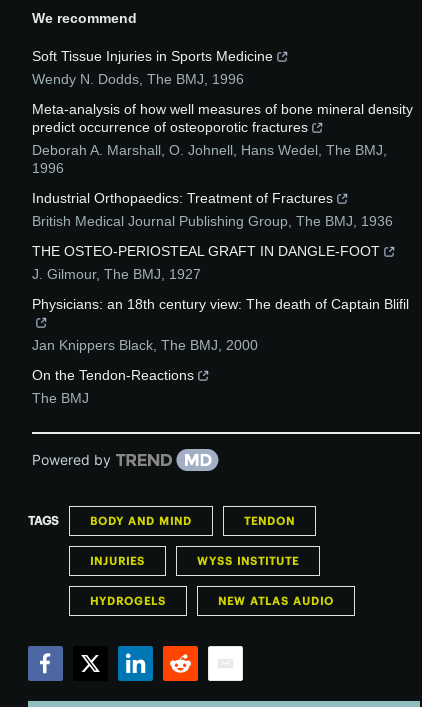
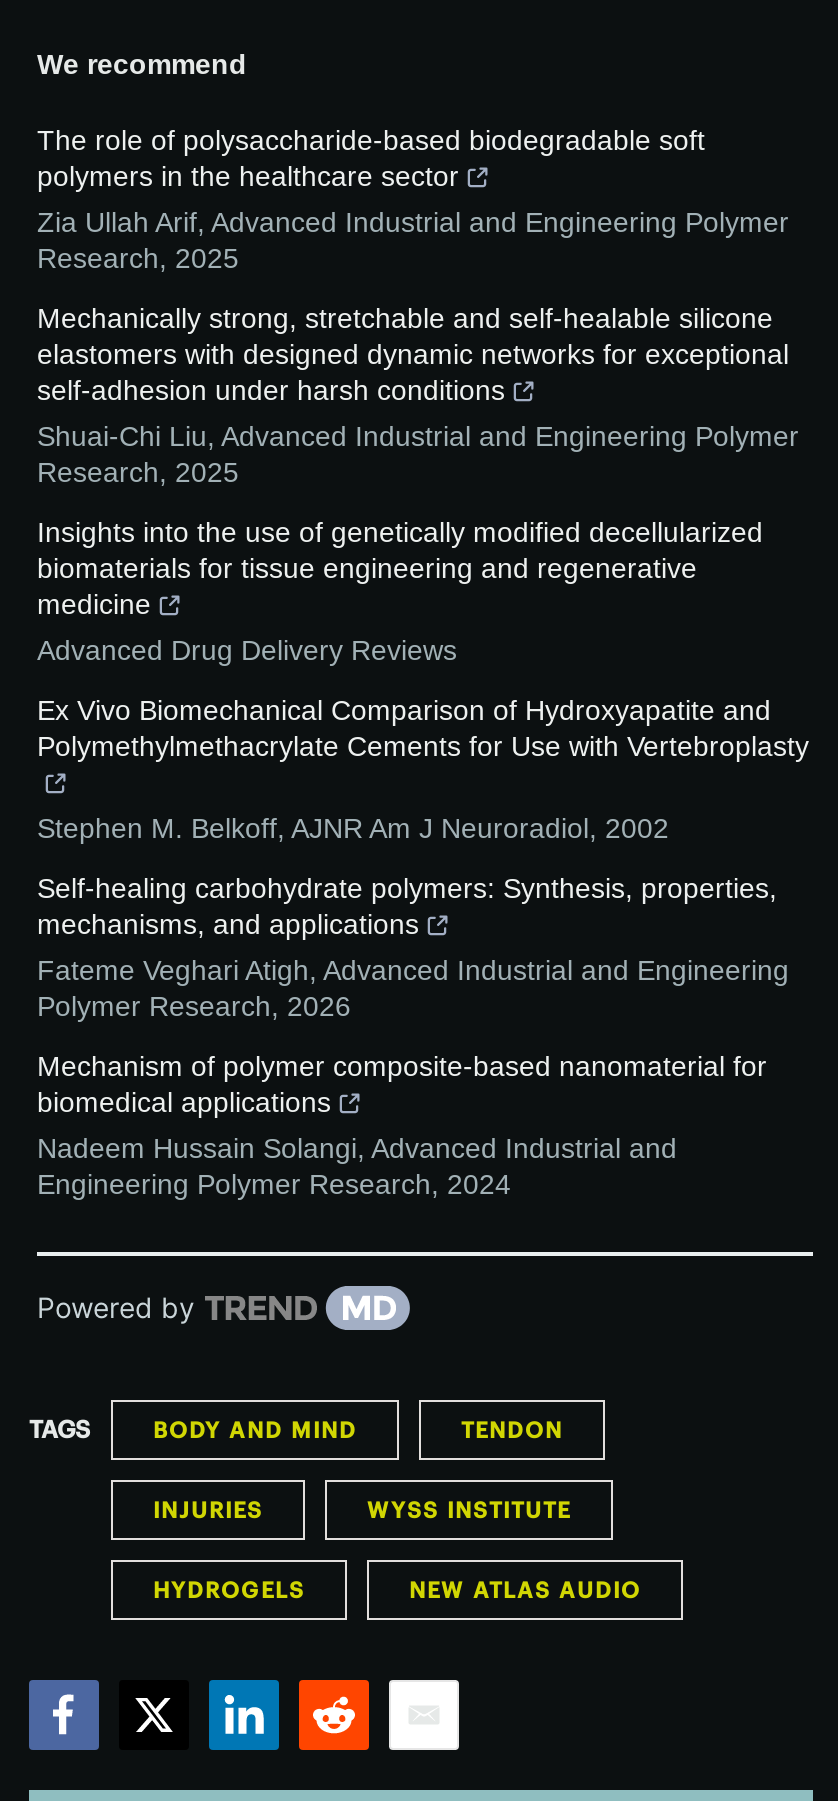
[32,48,273,87] Soft Tissue Injuries in Sports Medicine | Wendy N. Dodds, The BMJ, 1996 -> [37,124,789,274] The role of polysaccharide-based biodegradable soft | polymers in the healthcare sector | Zia Ullah Arif, Advanced Industrial and Engineering Polymer | Research, 2025
[32,101,413,176] Meta-analysis of how well measures of bone mineral density | predict occurrence of osteoporotic fractures | Deborah A. Marshall, O. Johnell, Hans Wedel, The BMJ, | 1996 -> [37,302,799,488] Mechanically strong, stretchable and self-healable silicone | elastomers with designed dynamic networks for exceptional | self-adhesion under harsh conditions | Shuai-Chi Liu, Advanced Industrial and Engineering Polymer | Research, 2025
[32,190,393,229] Industrial Orthopaedics: Treatment of Fractures | British Medical Journal Publishing Group, The BMJ, 1936 -> [37,516,763,666] Insights into the use of genetically modified decellularized | biomaterials for tissue engineering and regenerative | medicine | Advanced Drug Delivery Reviews
[32,243,380,282] THE OSTEO-PERIOSTEAL GRAFT IN DANGLE-FOOT | J. Gilmour, The BMJ, 1927 -> [37,694,809,762] Ex Vivo Biomechanical Comparison of Hydroxyapatite and | Polymethylmethacrylate Cements for Use with Vertebroplasty
[32,296,409,312] Physicians: an 18th century view: The death of Captain Blifil -> [37,812,669,844] Stephen M. Belkoff, AJNR Am J Neuroradiol, 2002
[32,337,258,353] Jan Knippers Black, The BMJ, 2000 -> [37,872,789,1022] Self-healing carbohydrate polymers: Synthesis, properties, | mechanisms, and applications | Fateme Veghari Atigh, Advanced Industrial and Engineering | Polymer Research, 2026
[32,367,194,406] On the Tendon-Reactions | The BMJ -> [37,1050,767,1200] Mechanism of polymer composite-based nanomaterial for | biomedical applications | Nadeem Hussain Solangi, Advanced Industrial and | Engineering Polymer Research, 2024

